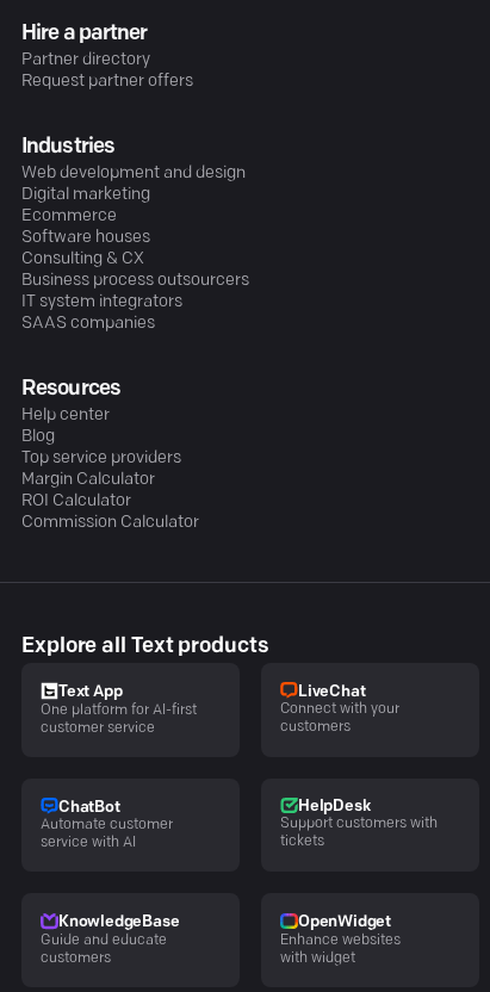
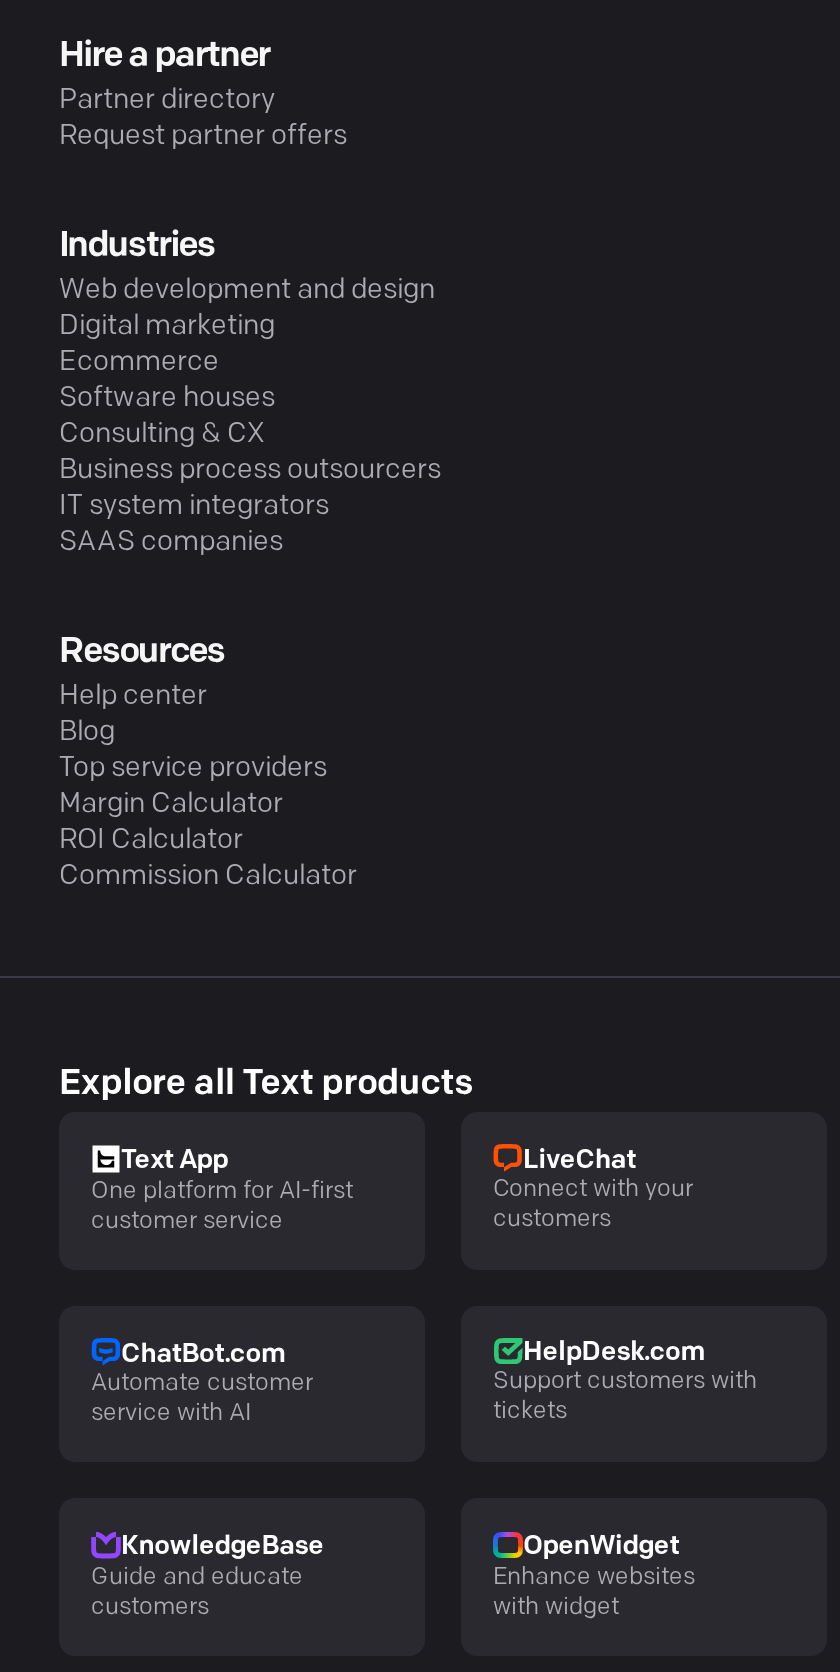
[58,800,120,815] ChatBot -> [121,1341,285,1367] ChatBot.com
[298,799,370,814] HelpDesk -> [523,1340,704,1366] HelpDesk.com

